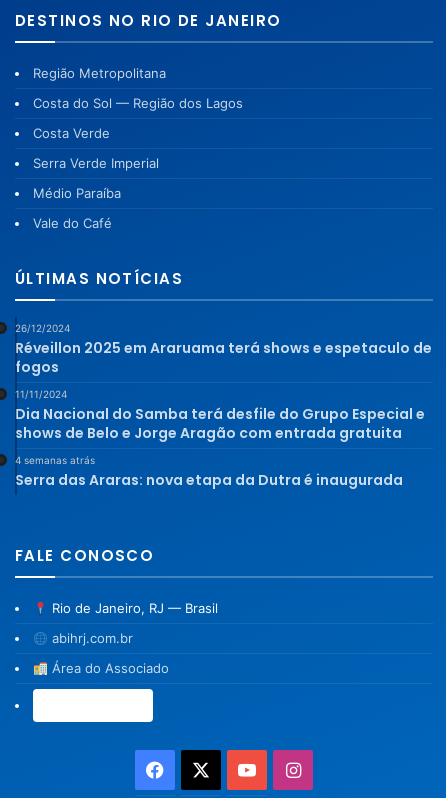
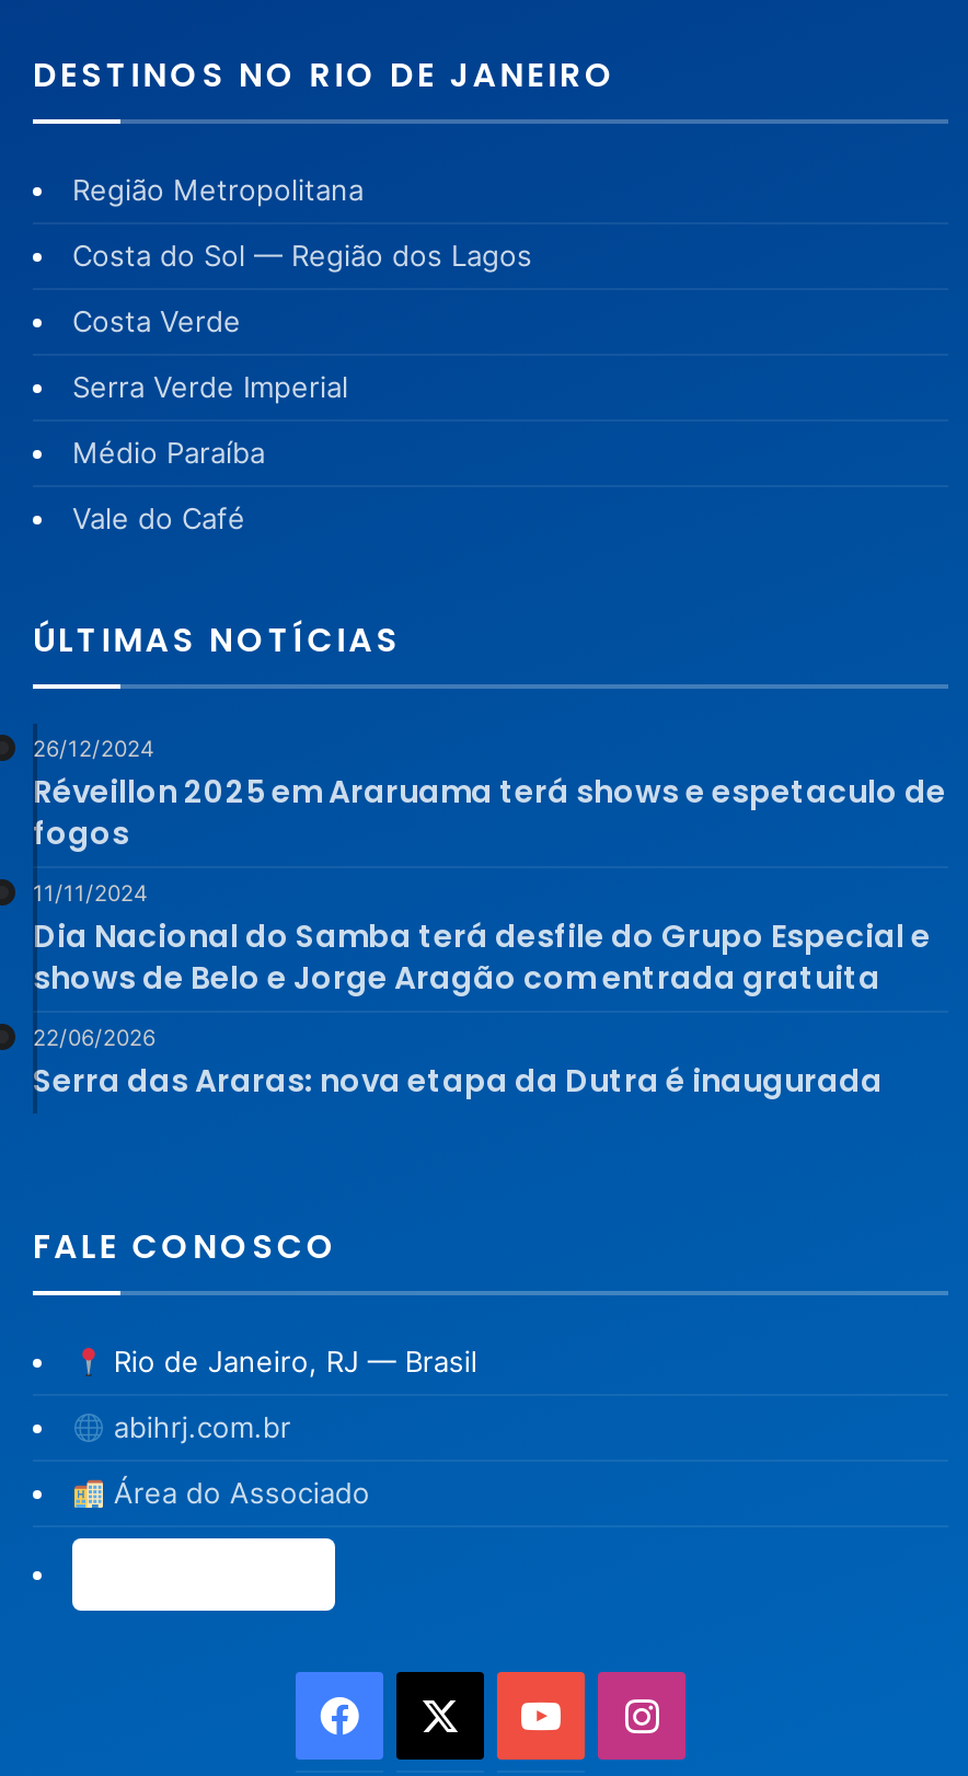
[15,454,95,466] 4 semanas atrás -> [33,1025,155,1051] 22/06/2026

